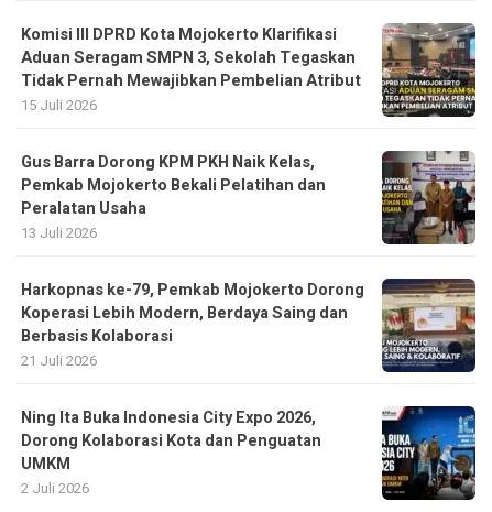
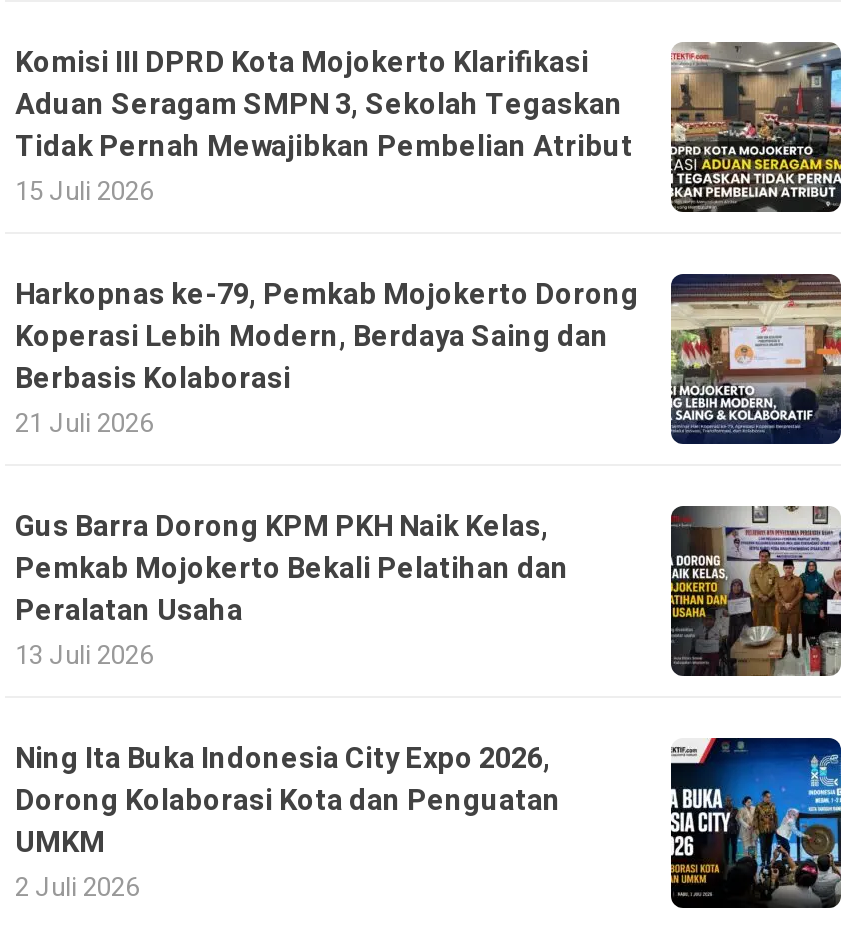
moved [21,151,326,243] -> [15,506,569,674]: Gus Barra Dorong KPM PKH Naik Kelas, | Pemkab Mojokerto Bekali Pelatihan dan | Peralatan Usaha | 13 Juli 2026
moved [21,279,475,372] -> [15,274,841,446]: [image] | Harkopnas ke-79, Pemkab Mojokerto Dorong | Koperasi Lebih Modern, Berdaya Saing dan | Berbasis Kolaborasi | 21 Juli 2026

